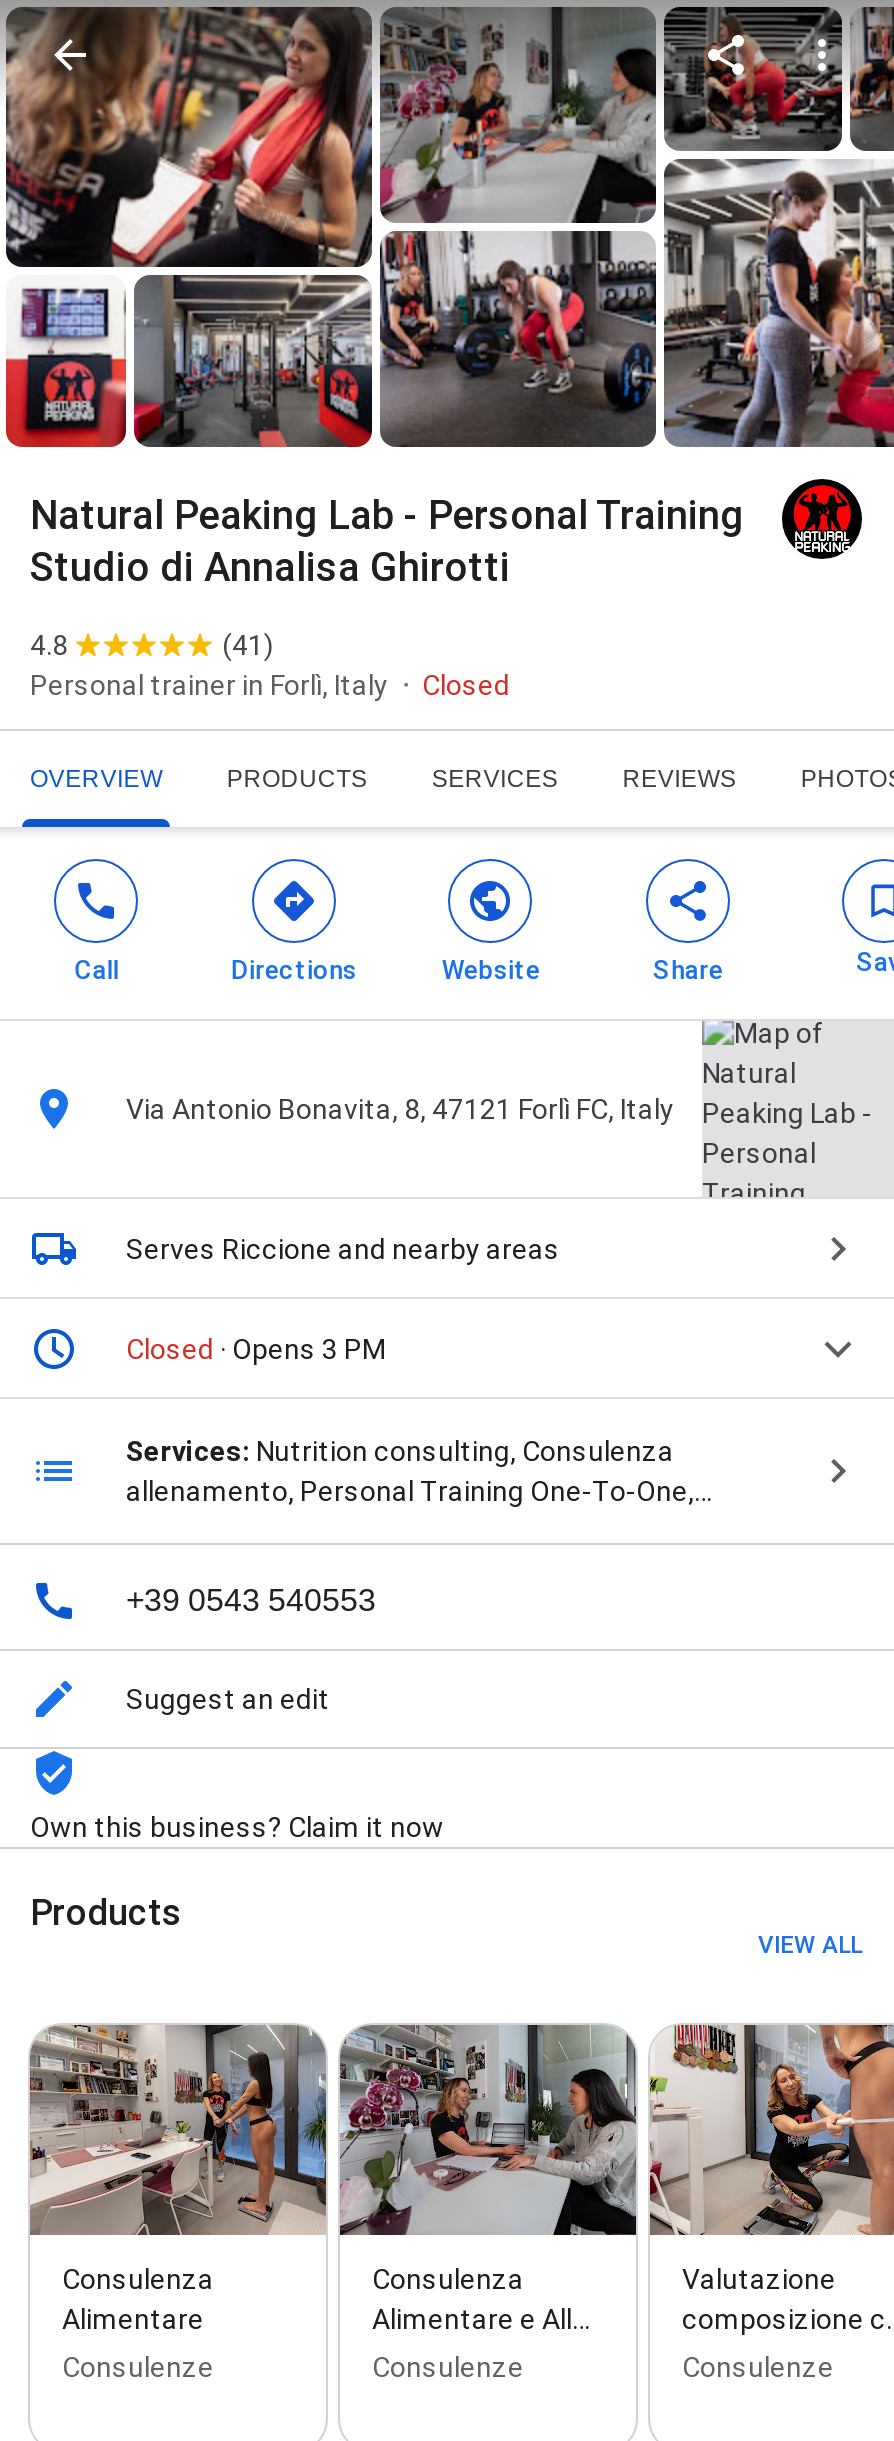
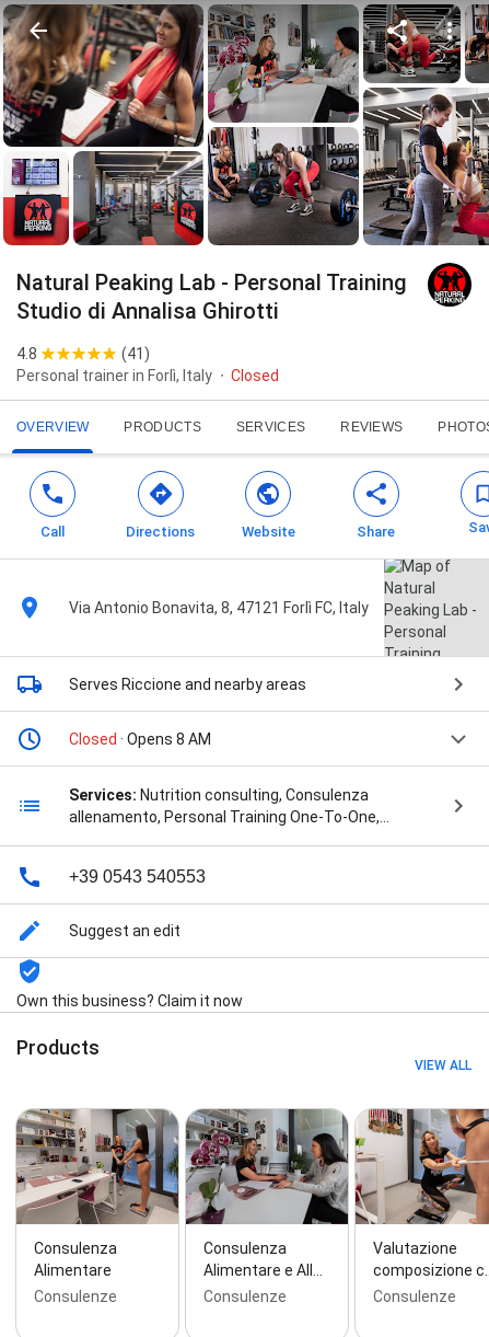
[126,1333,386,1365] Closed · Opens 3 PM -> [69,731,211,748] Closed · Opens 8 AM

